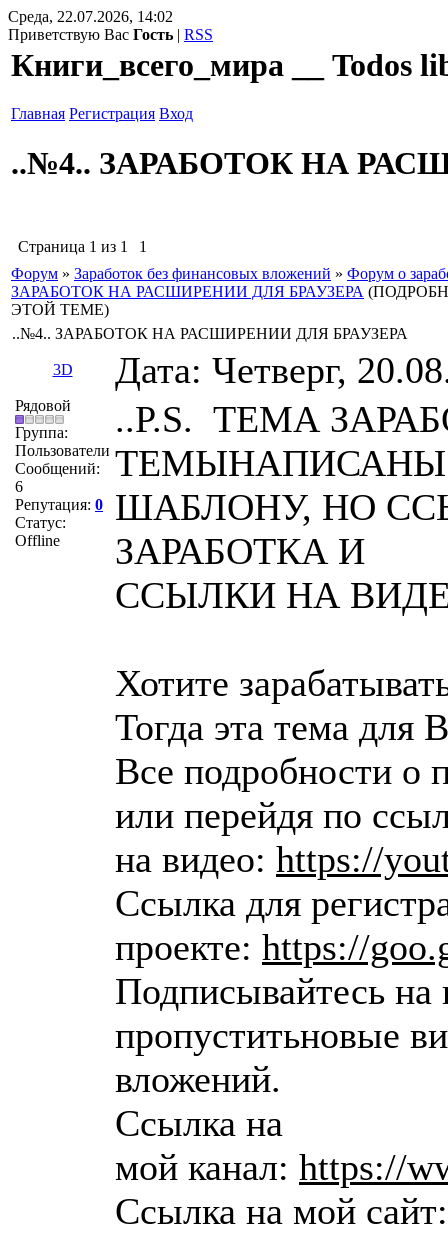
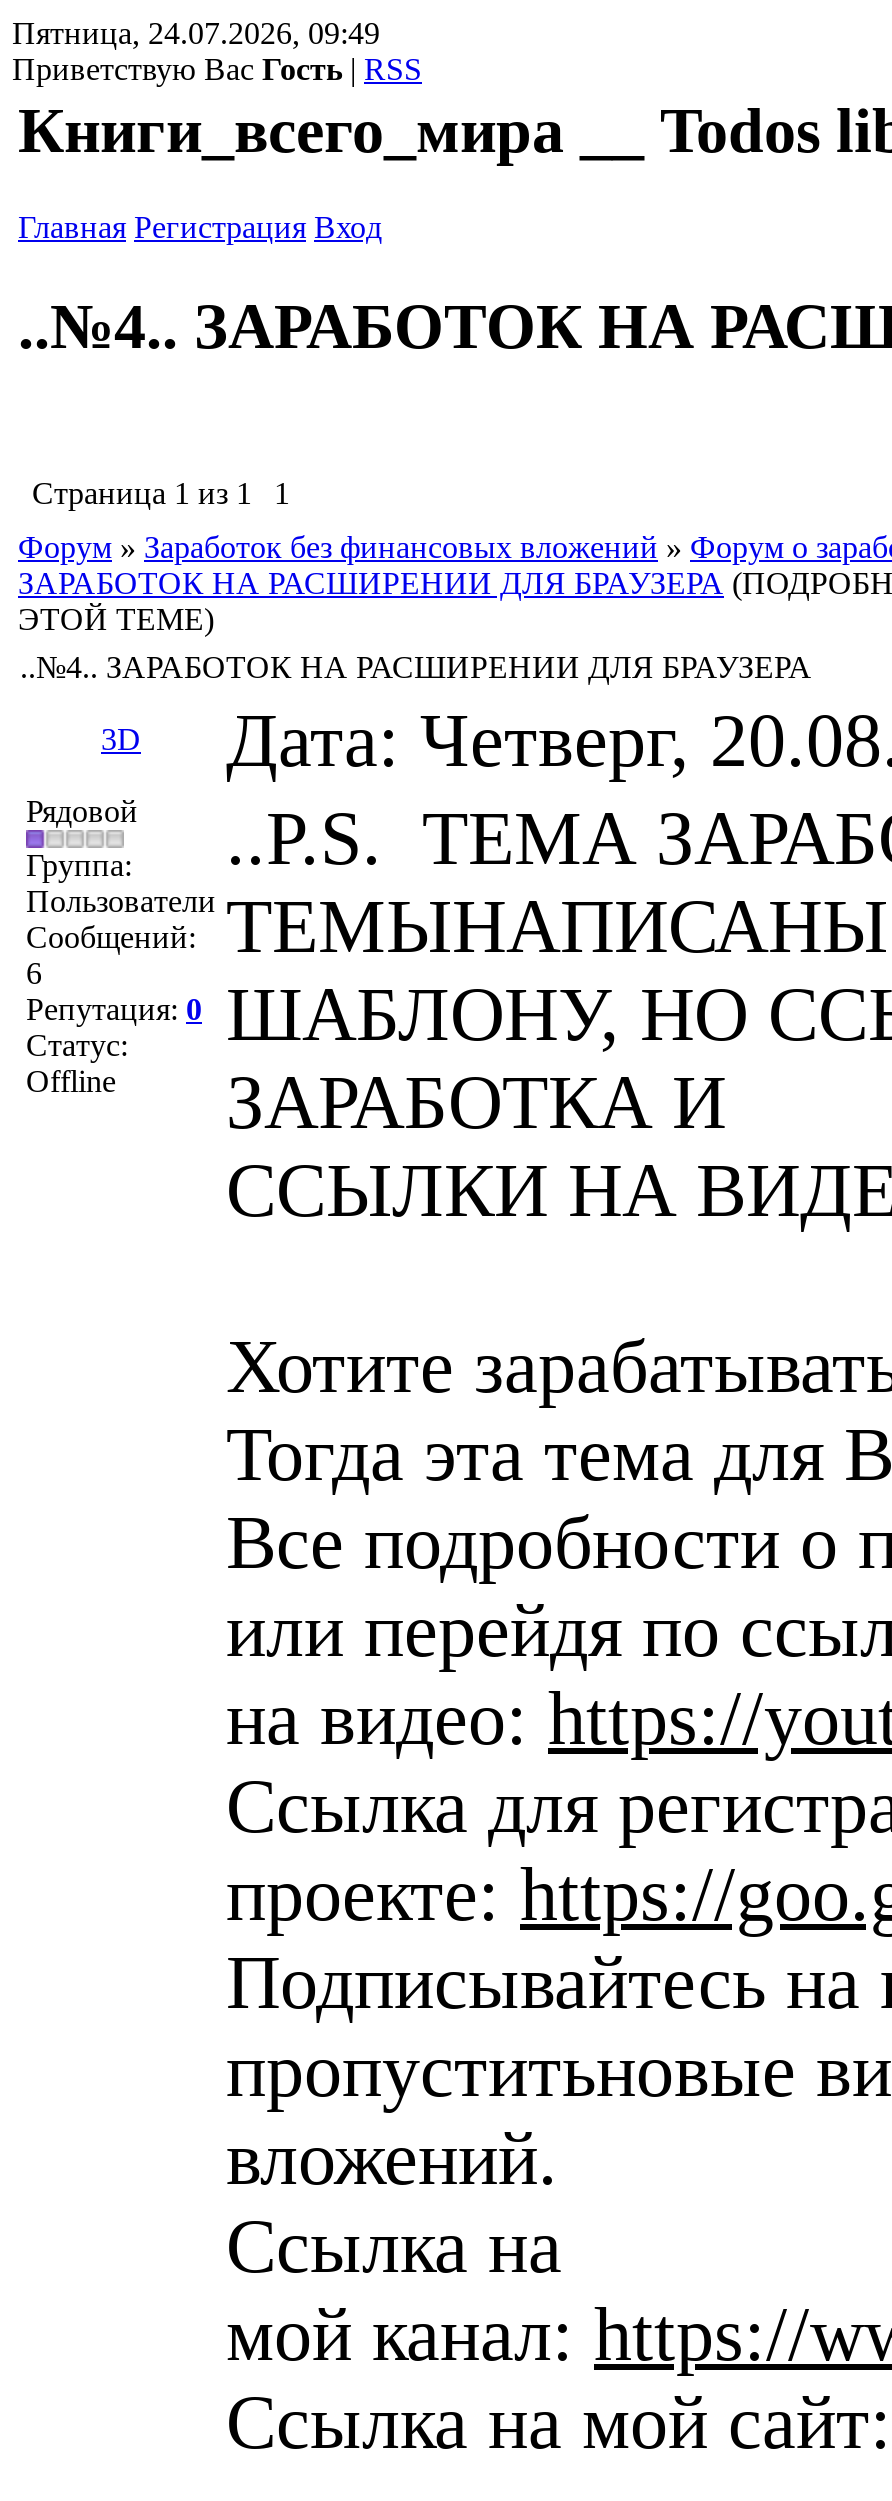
[8,8,173,25] Среда, 22.07.2026, 14:02 -> [12,16,380,50] Пятница, 24.07.2026, 09:49

